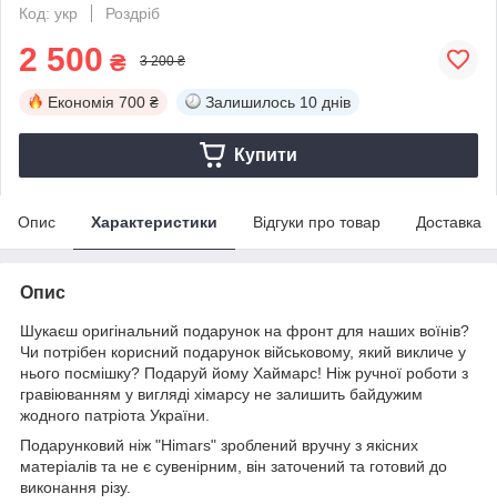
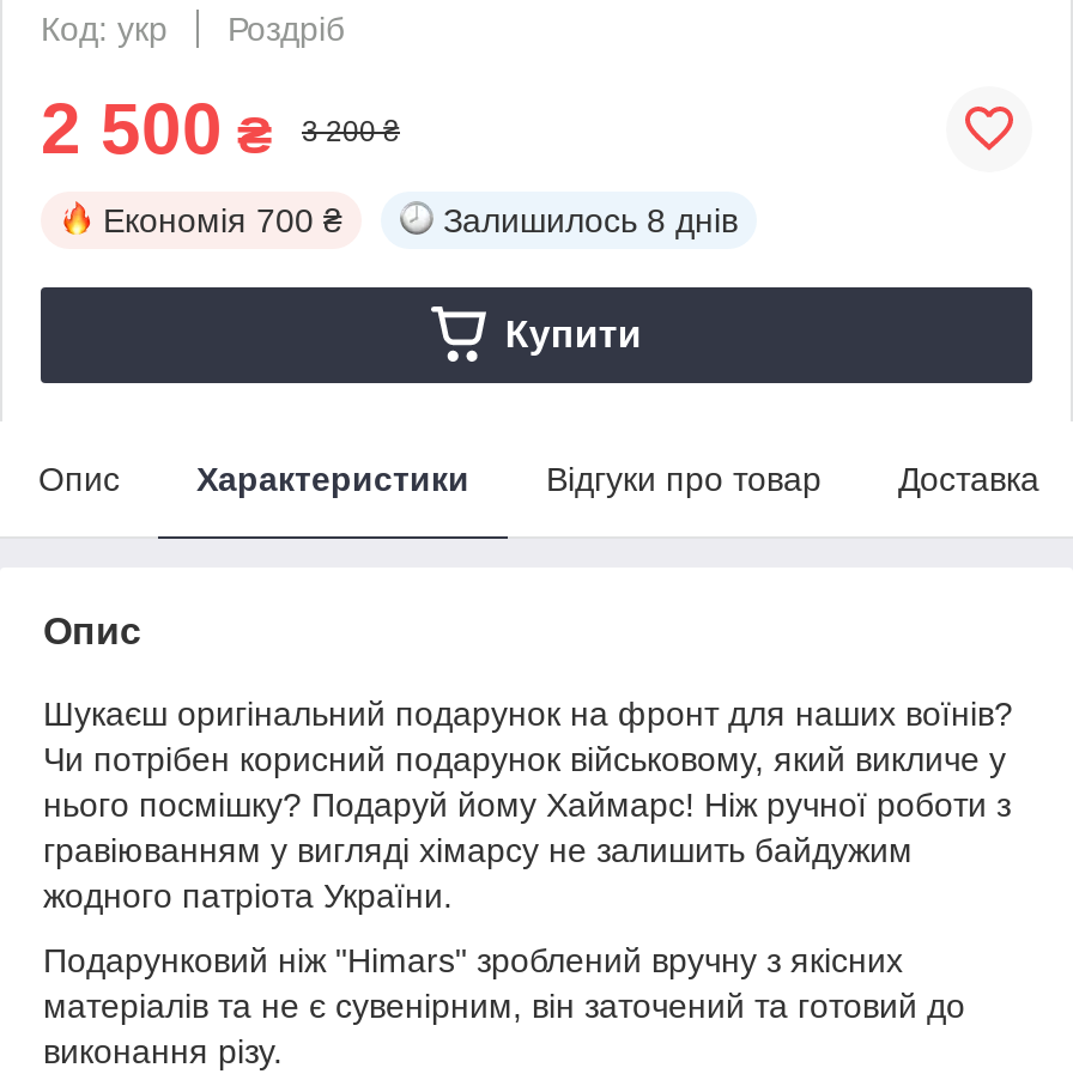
[205,93,351,111] Залишилось 10 днів -> [443,201,738,239] Залишилось 8 днів

